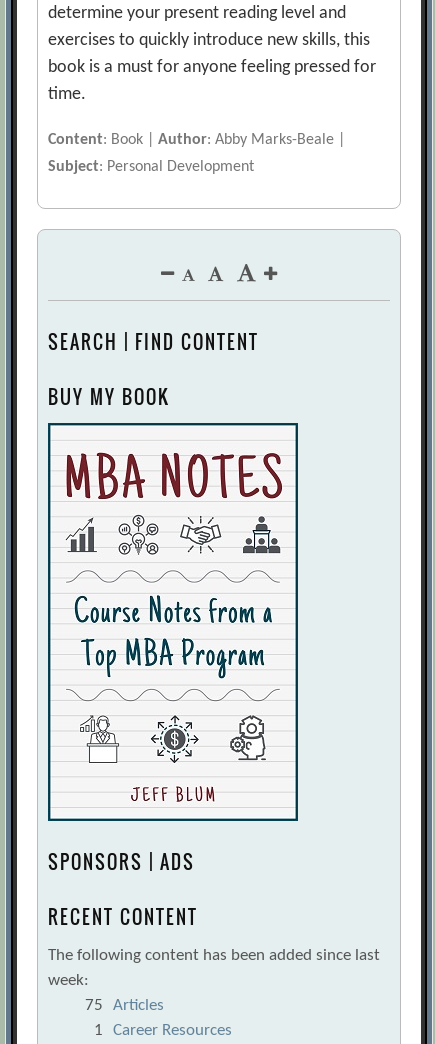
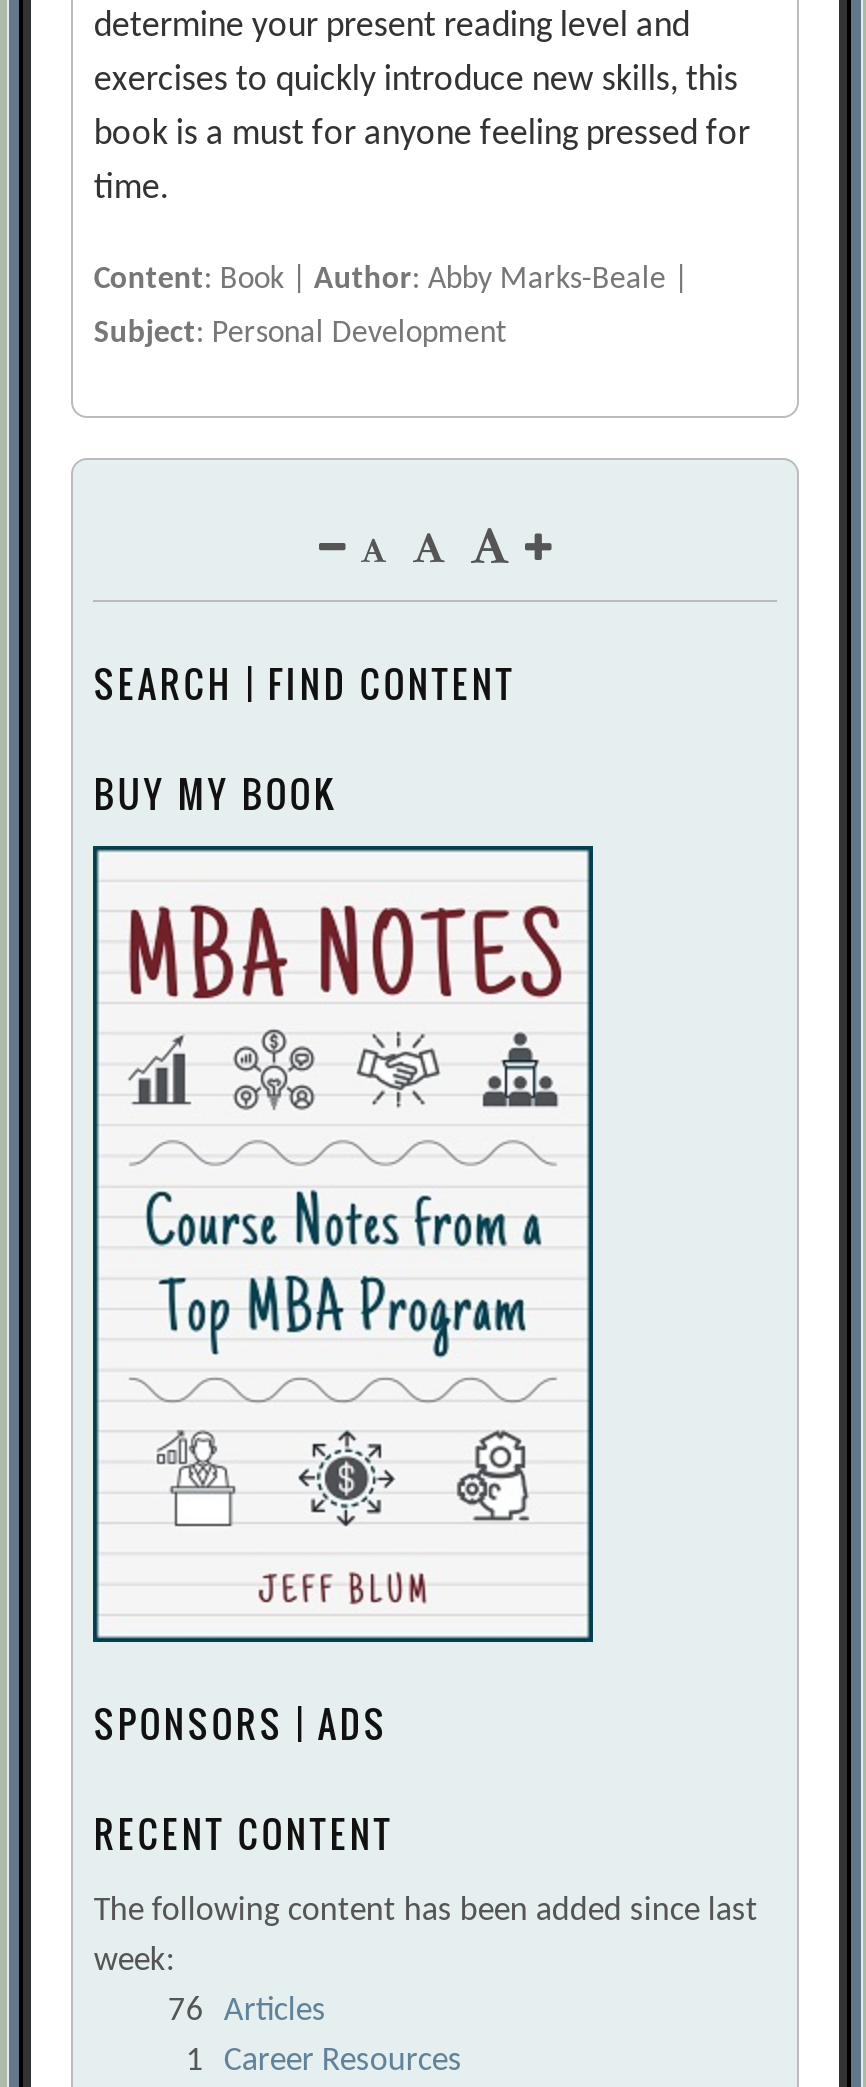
[85,997,164,1014] 75 Articles -> [168,1995,326,2029] 76 Articles

